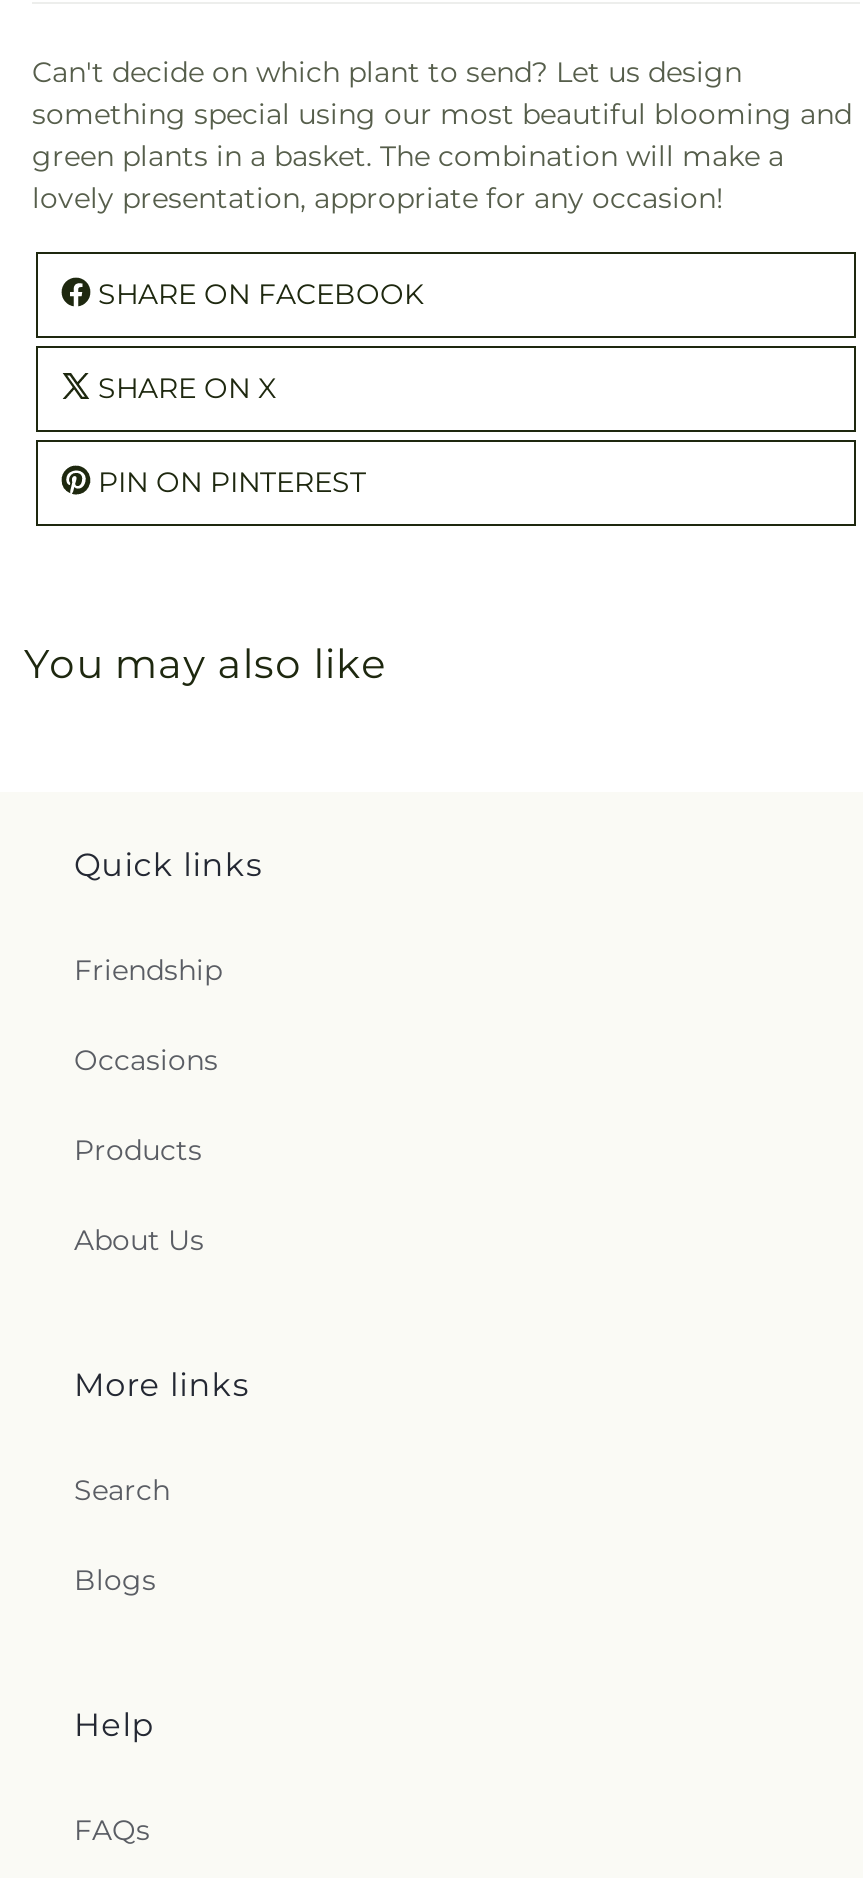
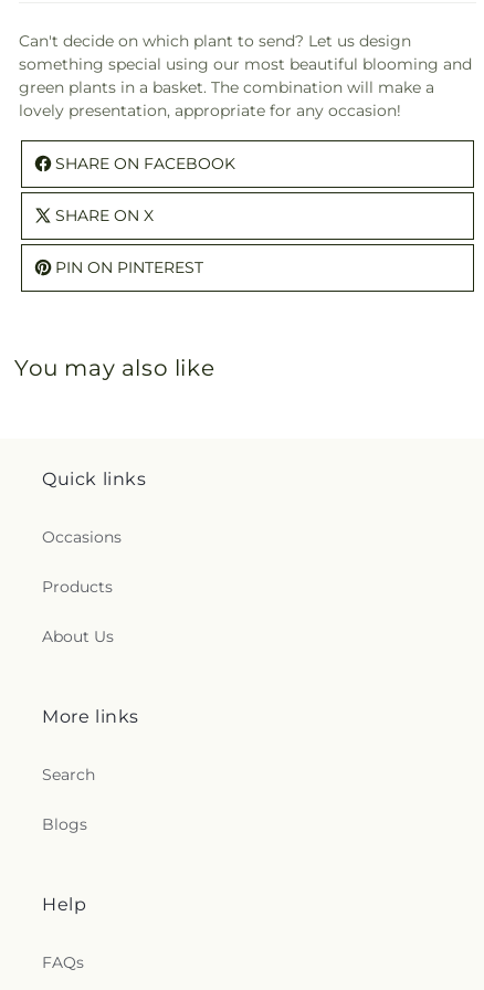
[74,952,222,988] Friendship -> none

